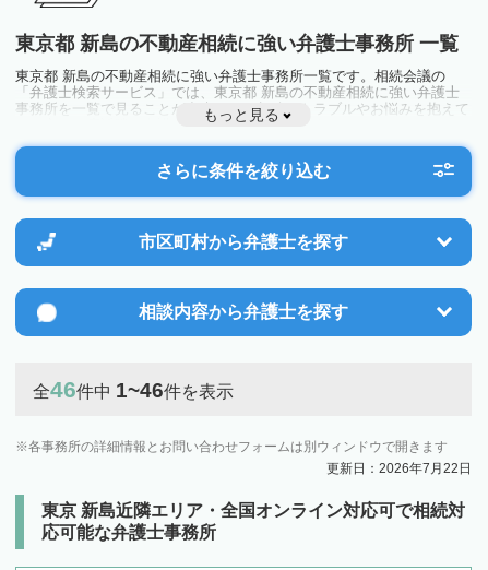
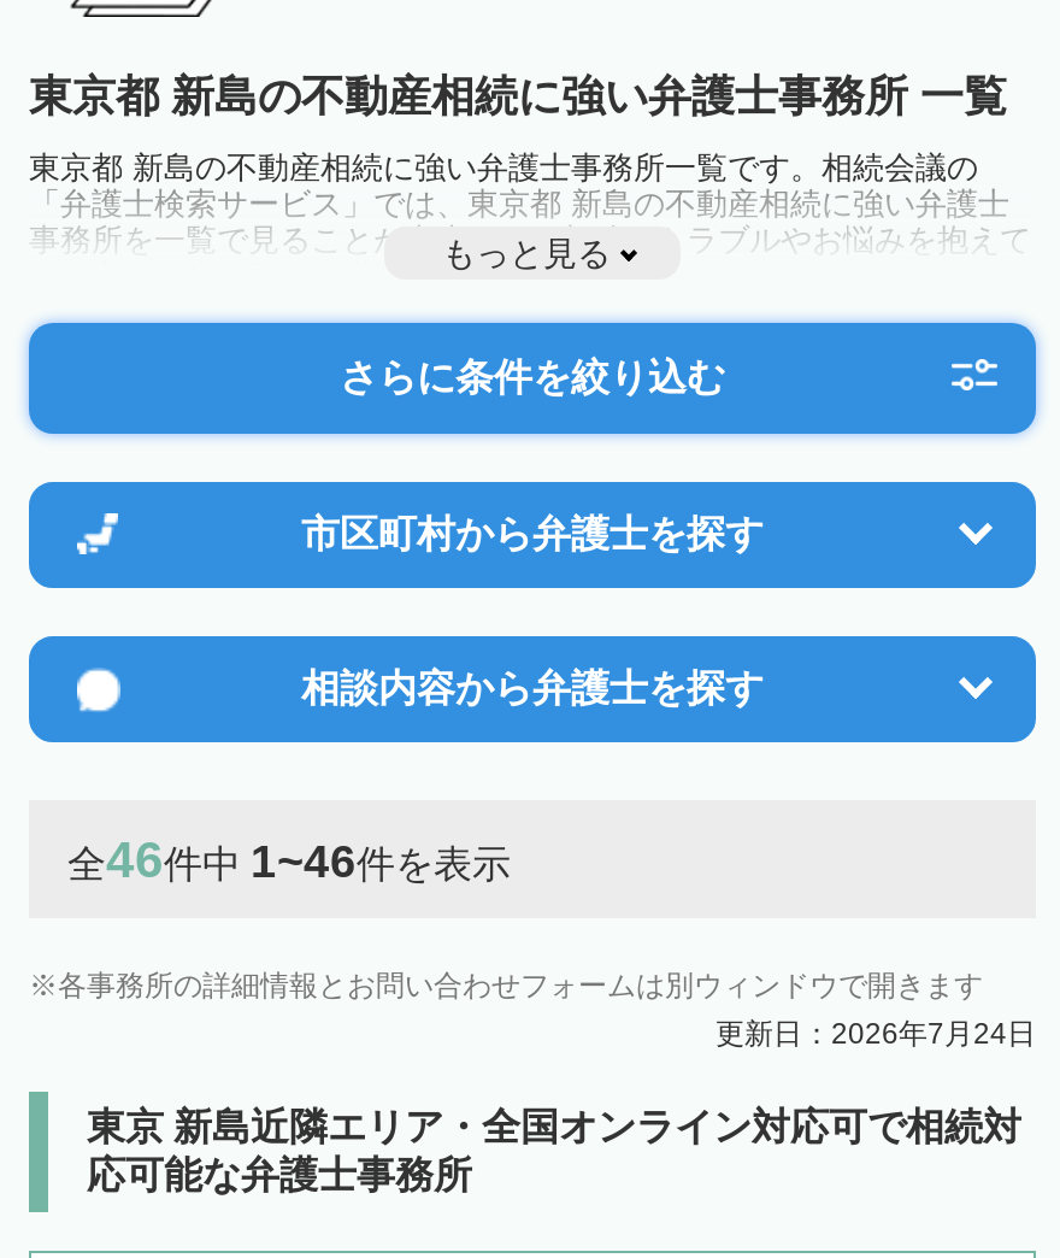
[326,461,472,476] 更新日：2026年7月22日 -> [715,1017,1036,1051] 更新日：2026年7月24日

